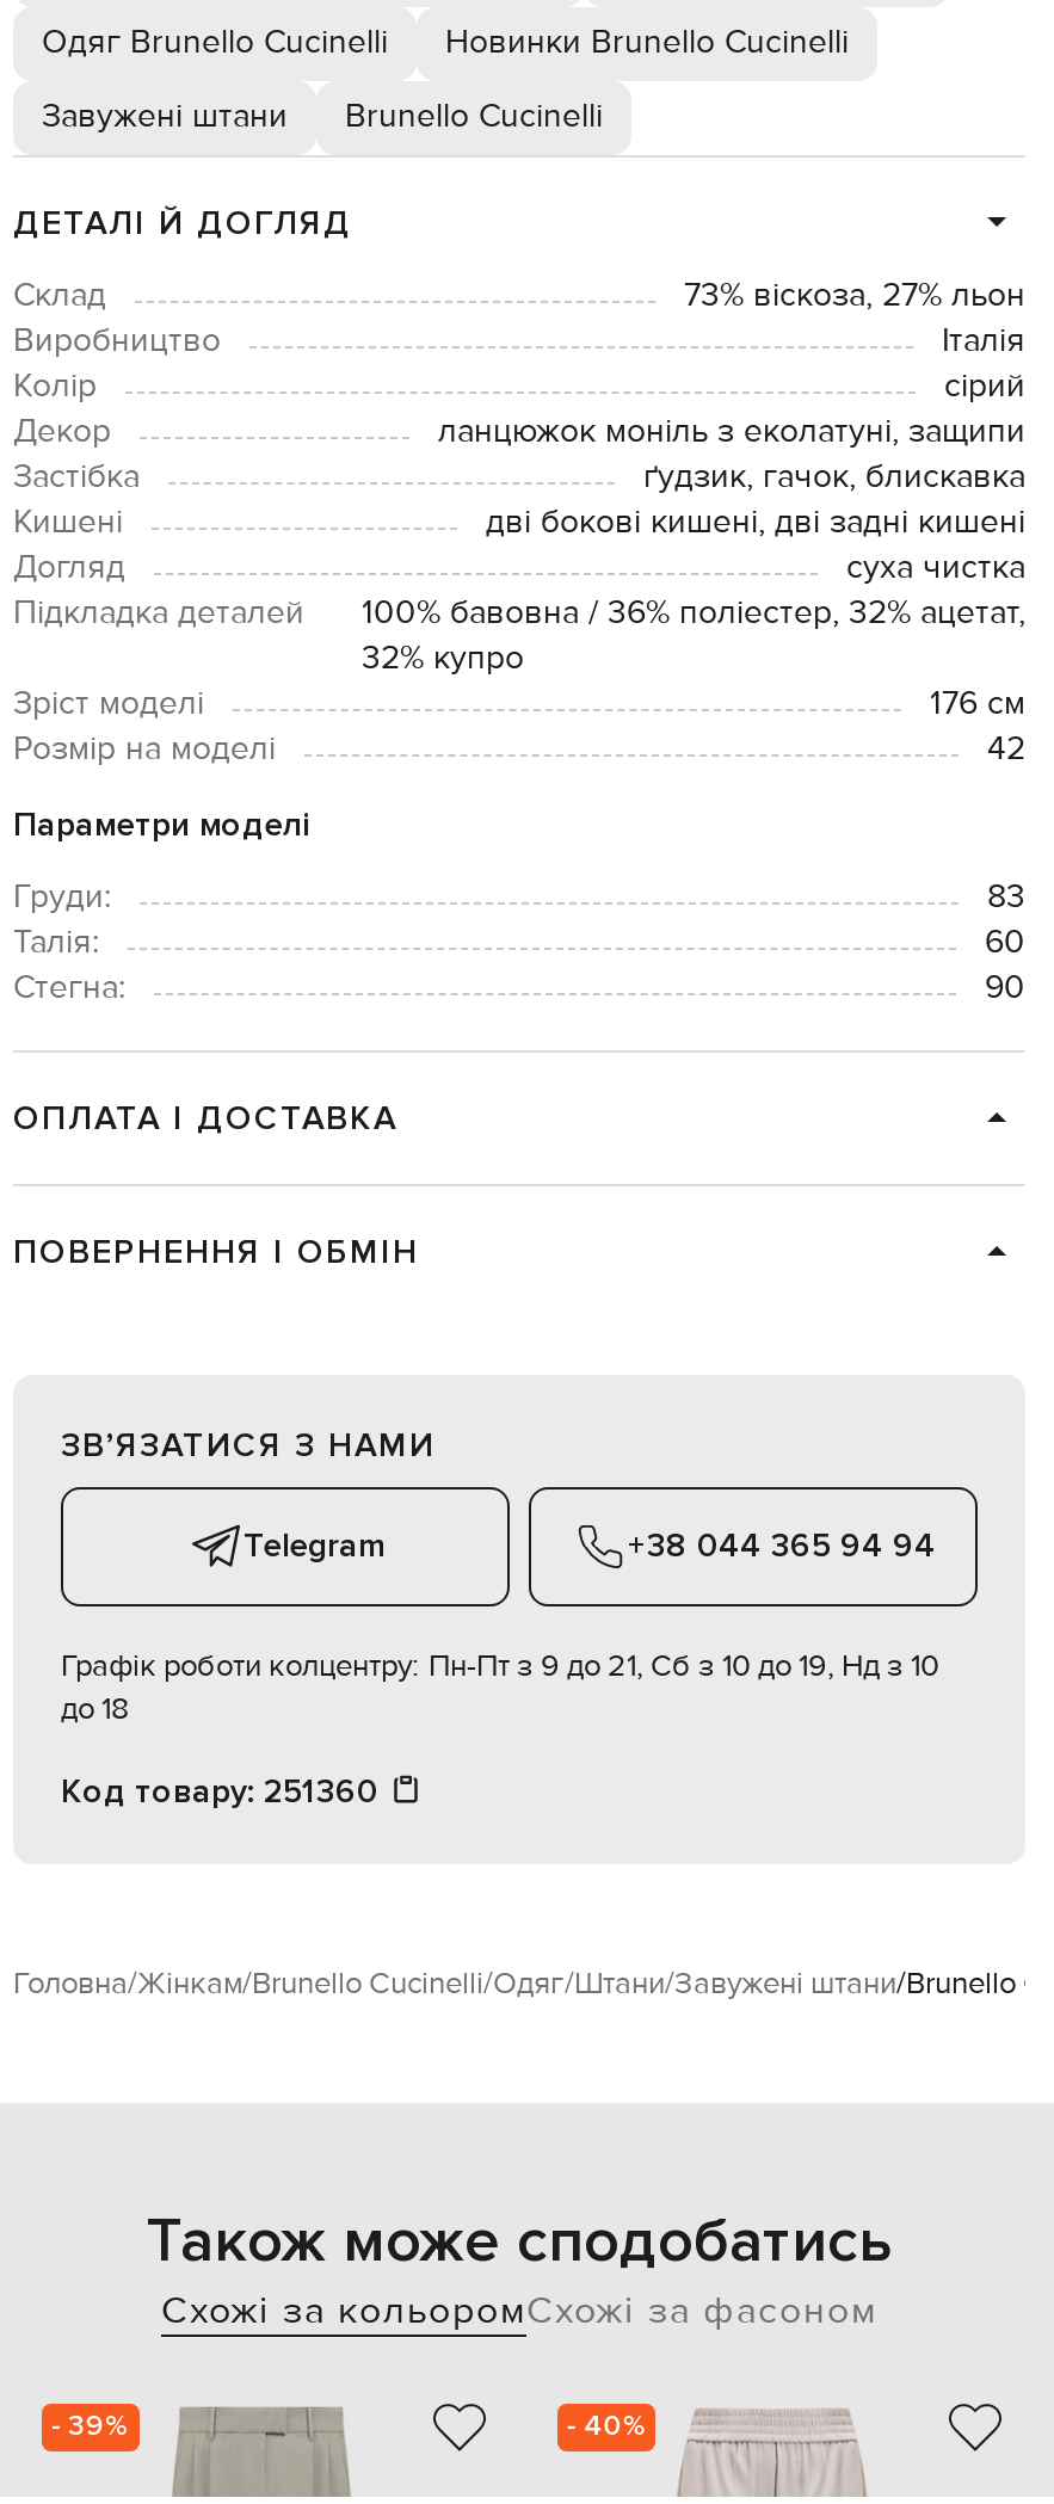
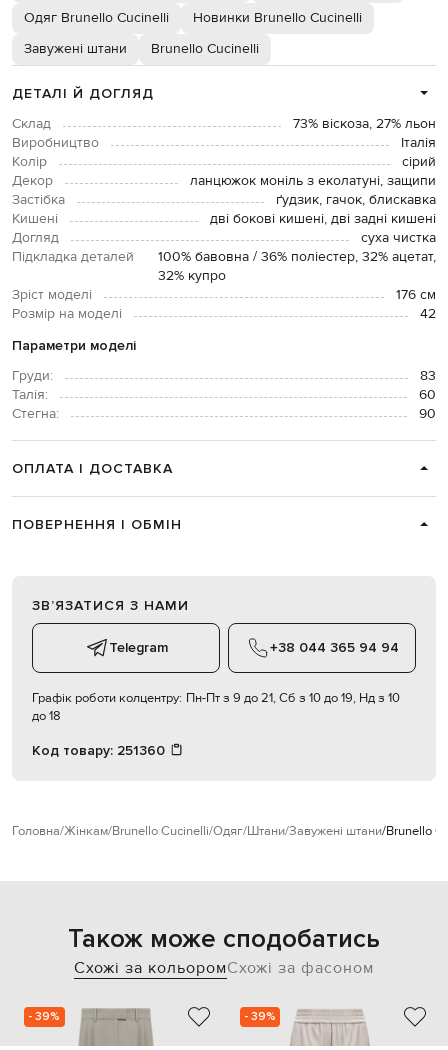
[567,2409,647,2445] - 40% -> [244,1009,276,1024] - 39%

